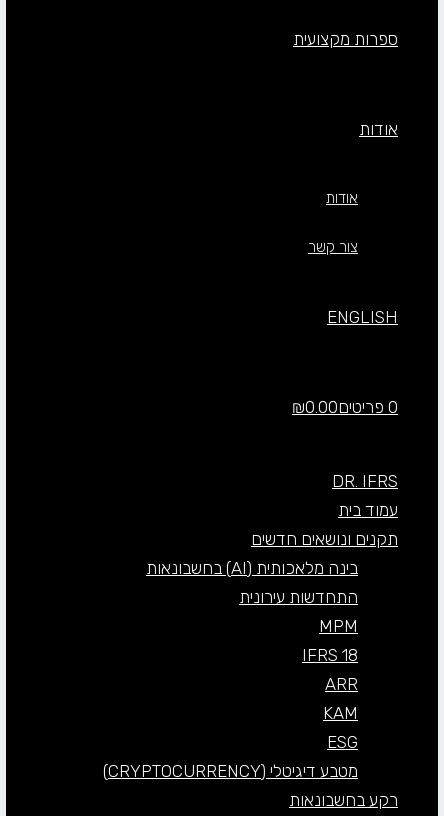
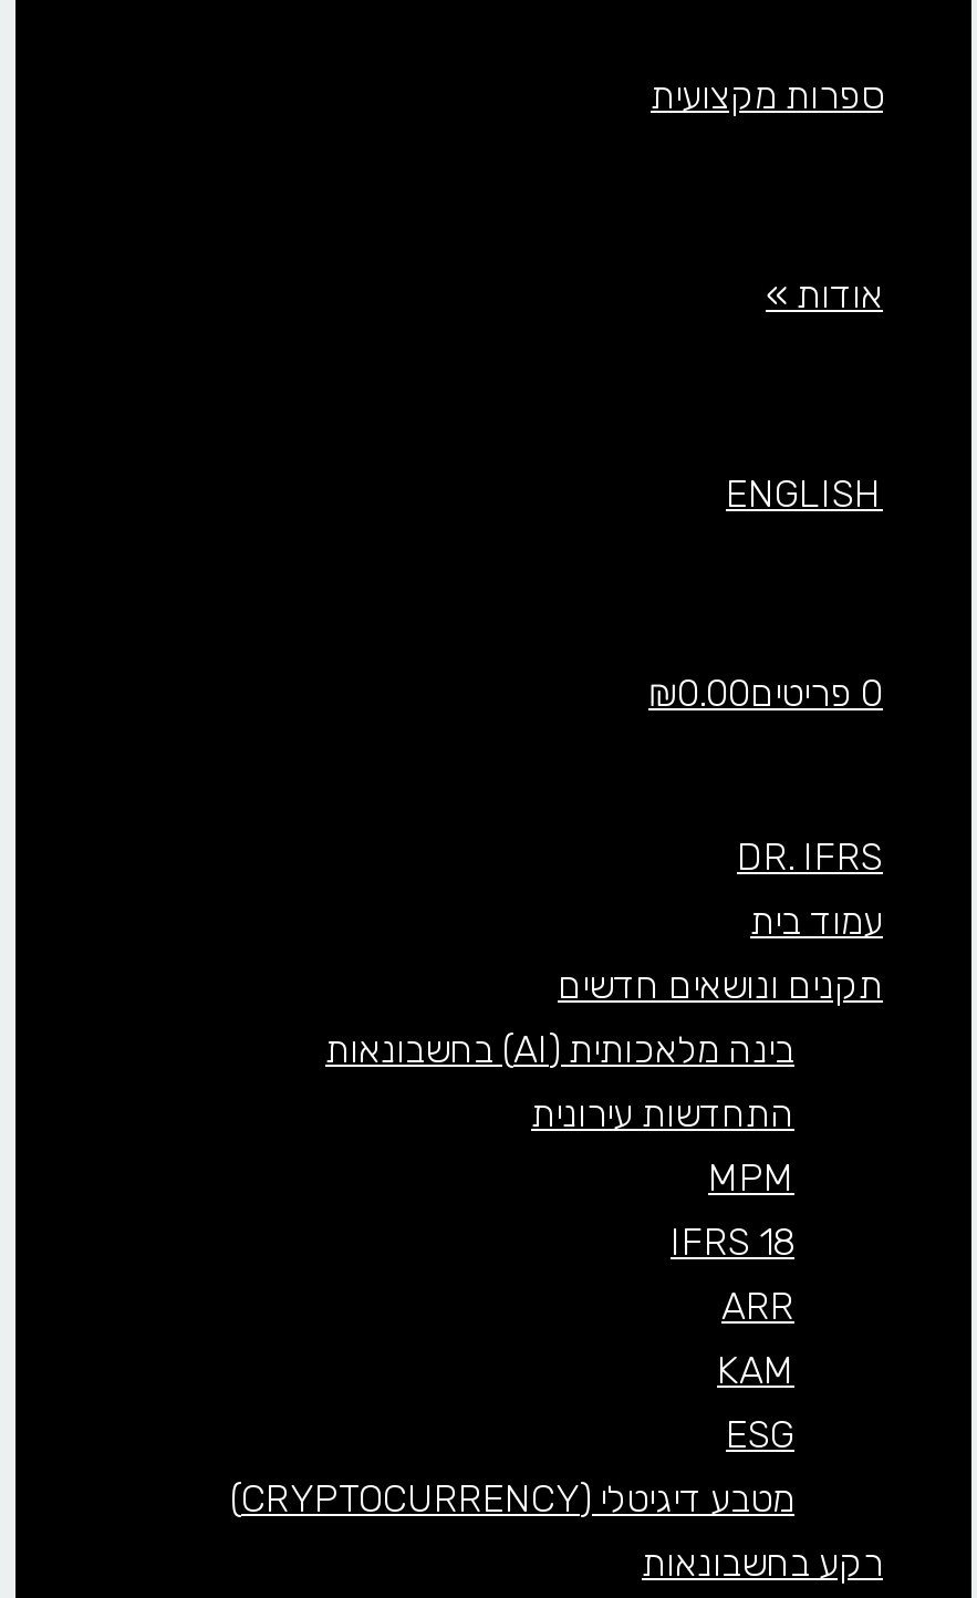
[308,119,398,256] אודות | אודות | צור קשר -> [766,273,883,317] אודות»

